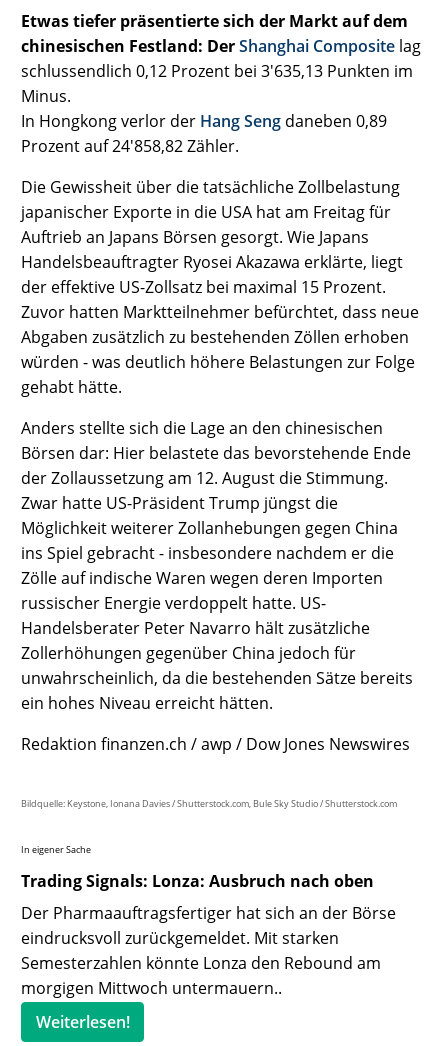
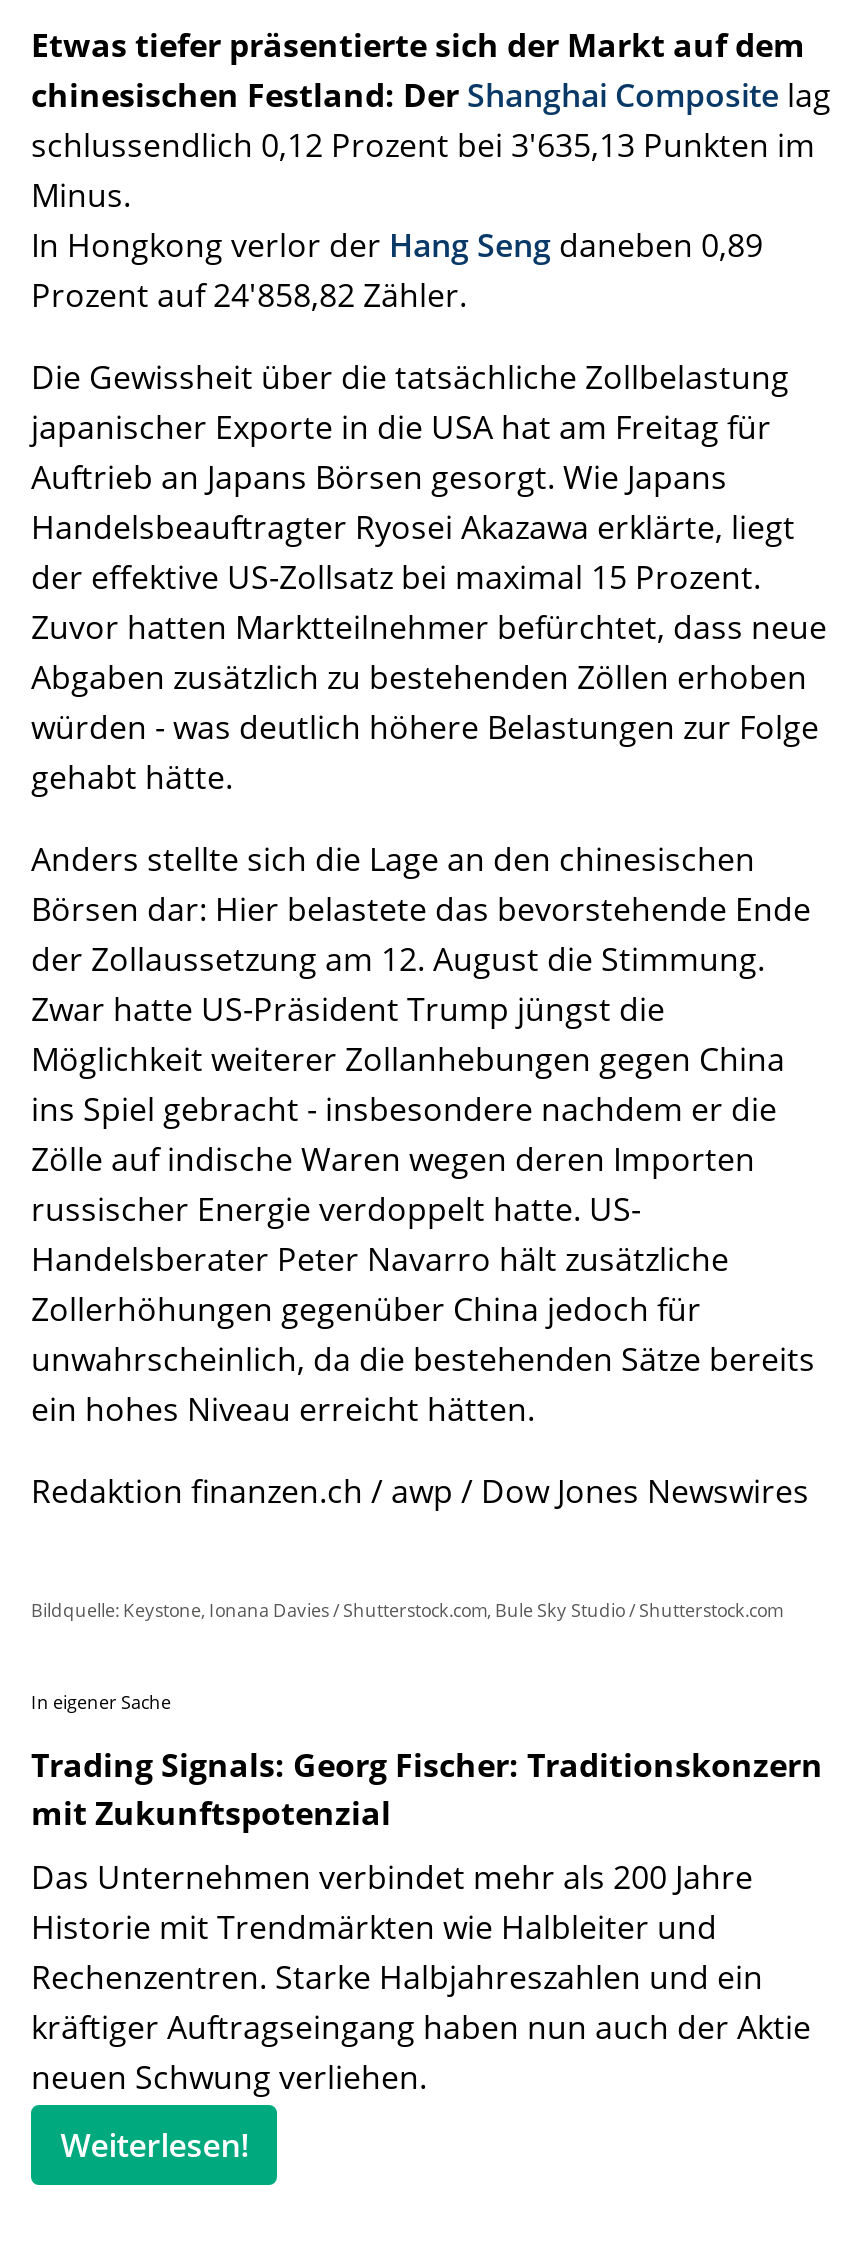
[21,870,374,892] Trading Signals: Lonza: Ausbruch nach oben -> [31,1743,823,1835] Trading Signals: Georg Fischer: Traditionskonzern | mit Zukunftspotenzial
[21,902,396,999] Der Pharmaauftragsfertiger hat sich an der Börse | eindrucksvoll zurückgemeldet. Mit starken | Semesterzahlen könnte Lonza den Rebound am | morgigen Mittwoch untermauern.. -> [31,1855,811,2099] Das Unternehmen verbindet mehr als 200 Jahre | Historie mit Trendmärkten wie Halbleiter und | Rechenzentren. Starke Halbjahreszahlen und ein | kräftiger Auftragseingang haben nun auch der Aktie | neuen Schwung verliehen.

